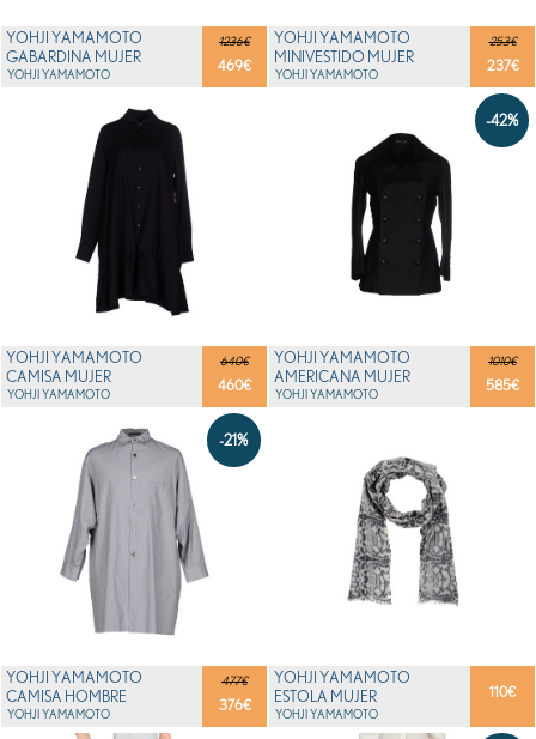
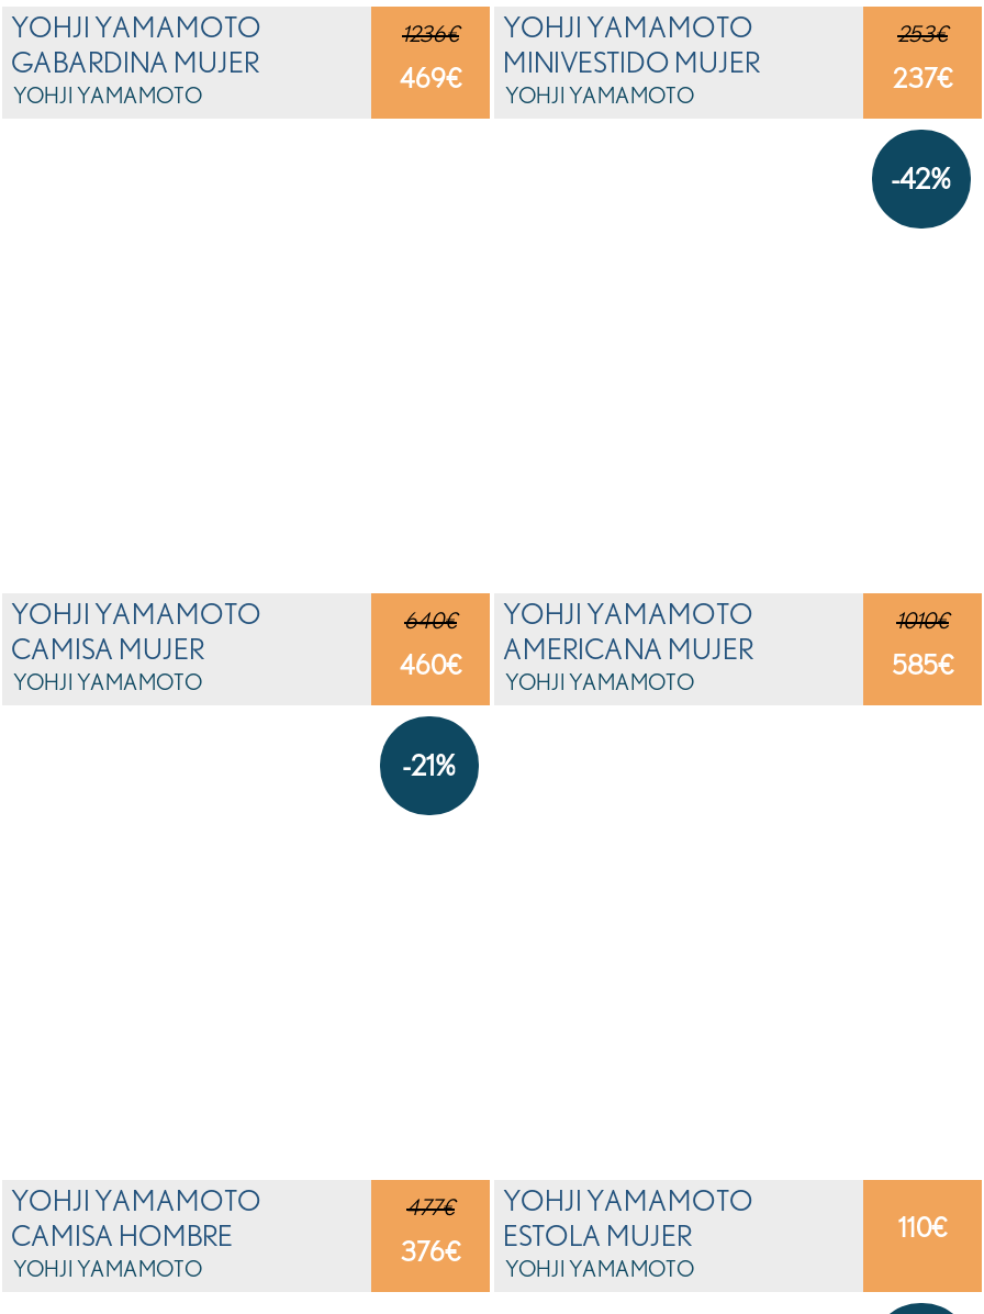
[74,107,195,317] [image] -> none
[349,132,453,297] [image] -> none
[60,428,209,636] [image] -> none
[347,456,459,606] [image] -> none

